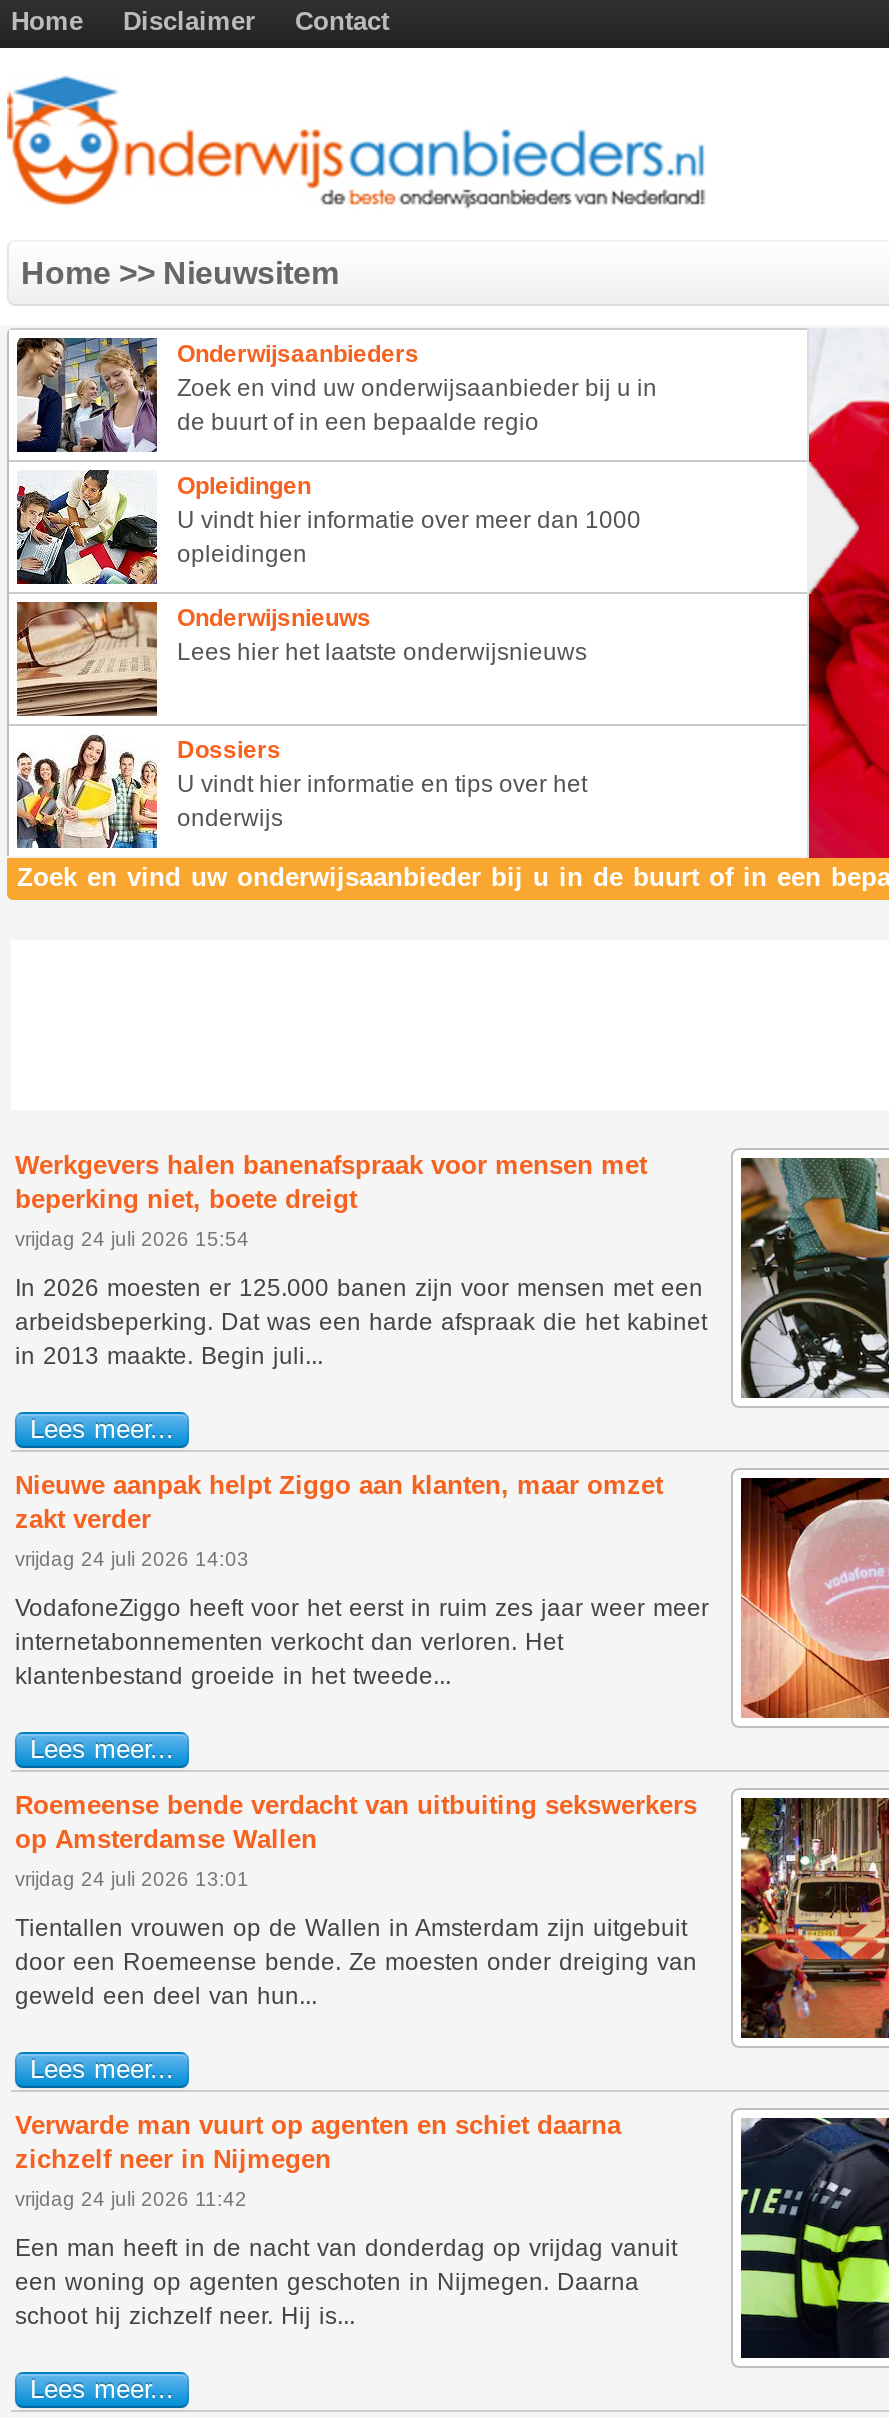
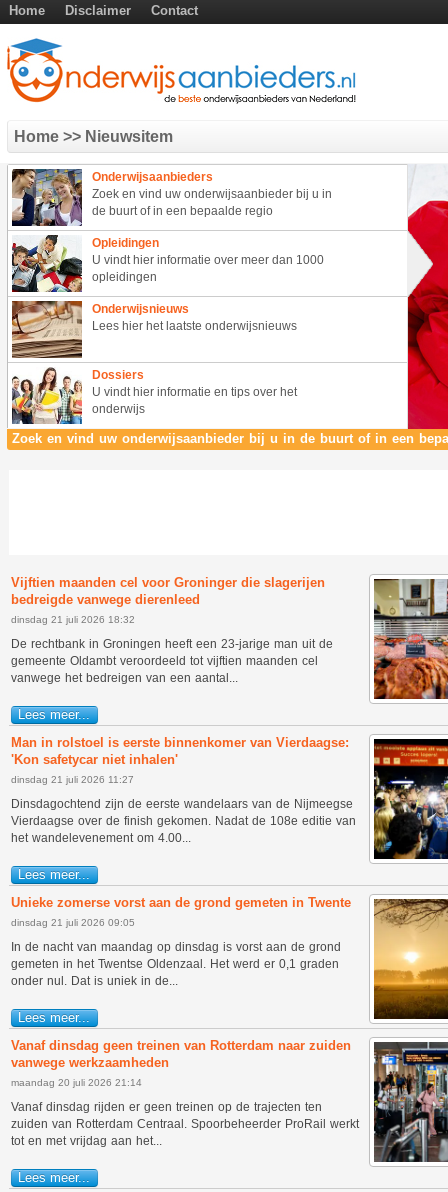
[15,1150,647,1214] Werkgevers halen banenafspraak voor mensen met | beperking niet, boete dreigt -> [11,575,325,607] Vijftien maanden cel voor Groninger die slagerijen | bedreigde vanwege dierenleed
[15,1158,883,1400] [image] | In 2026 moesten er 125.000 banen zijn voor mensen met een | arbeidsbeperking. Dat was een harde afspraak die het kabinet | in 2013 maakte. Begin juli... -> [11,579,445,700] [image] | De rechtbank in Groningen heeft een 23-jarige man uit de | gemeente Oldambt veroordeeld tot vijftien maanden cel | vanwege het bedreigen van een aantal...
[15,1228,249,1250] vrijdag 24 juli 2026 15:54 -> [11,614,135,625] dinsdag 21 juli 2026 18:32
[15,1470,663,1534] Nieuwe aanpak helpt Ziggo aan klanten, maar omzet | zakt verder -> [11,735,349,767] Man in rolstoel is eerste binnenkomer van Vierdaagse: | 'Kon safetycar niet inhalen'
[15,1476,883,1720] [image] | VodafoneZiggo heeft voor het eerst in ruim zes jaar weer meer | internetabonnementen verkocht dan verloren. Het | klantenbestand groeide in het tweede... -> [11,738,445,860] [image] | Dinsdagochtend zijn de eerste wandelaars van de Nijmeegse | Vierdaagse over de finish gekomen. Nadat de 108e editie van | het wandelevenement om 4.00...
[15,1548,249,1570] vrijdag 24 juli 2026 14:03 -> [11,774,134,785] dinsdag 21 juli 2026 11:27
[15,1790,883,2040] [image] | Roemeense bende verdacht van uitbuiting sekswerkers | op Amsterdamse Wallen -> [11,895,445,1020] [image] | Unieke zomerse vorst aan de grond gemeten in Twente
[15,1868,249,1890] vrijdag 24 juli 2026 13:01 -> [11,917,135,928] dinsdag 21 juli 2026 09:05
[15,1914,697,2010] Tientallen vrouwen op de Wallen in Amsterdam zijn uitgebuit | door een Roemeense bende. Ze moesten onder dreiging van | geweld een deel van hun... -> [11,940,341,988] In de nacht van maandag op dinsdag is vorst aan de grond | gemeten in het Twentse Oldenzaal. Het werd er 0,1 graden | onder nul. Dat is uniek in de...
[15,2110,621,2174] Verwarde man vuurt op agenten en schiet daarna | zichzelf neer in Nijmegen -> [11,1038,351,1070] Vanaf dinsdag geen treinen van Rotterdam naar zuiden | vanwege werkzaamheden
[15,2118,883,2358] [image] | Een man heeft in de nacht van donderdag op vrijdag vanuit | een woning op agenten geschoten in Nijmegen. Daarna | schoot hij zichzelf neer. Hij is... -> [11,1042,445,1162] [image] | Vanaf dinsdag rijden er geen treinen op de trajecten ten | zuiden van Rotterdam Centraal. Spoorbeheerder ProRail werkt | tot en met vrijdag aan het...
[15,2188,247,2210] vrijdag 24 juli 2026 11:42 -> [11,1077,142,1088] maandag 20 juli 2026 21:14

